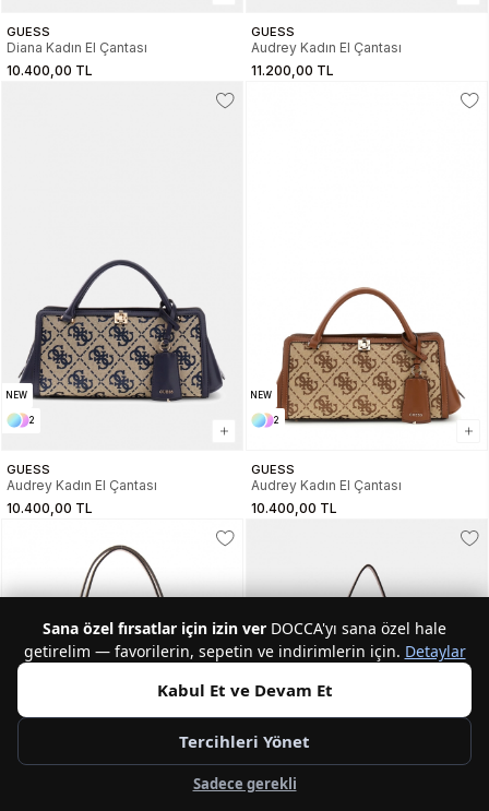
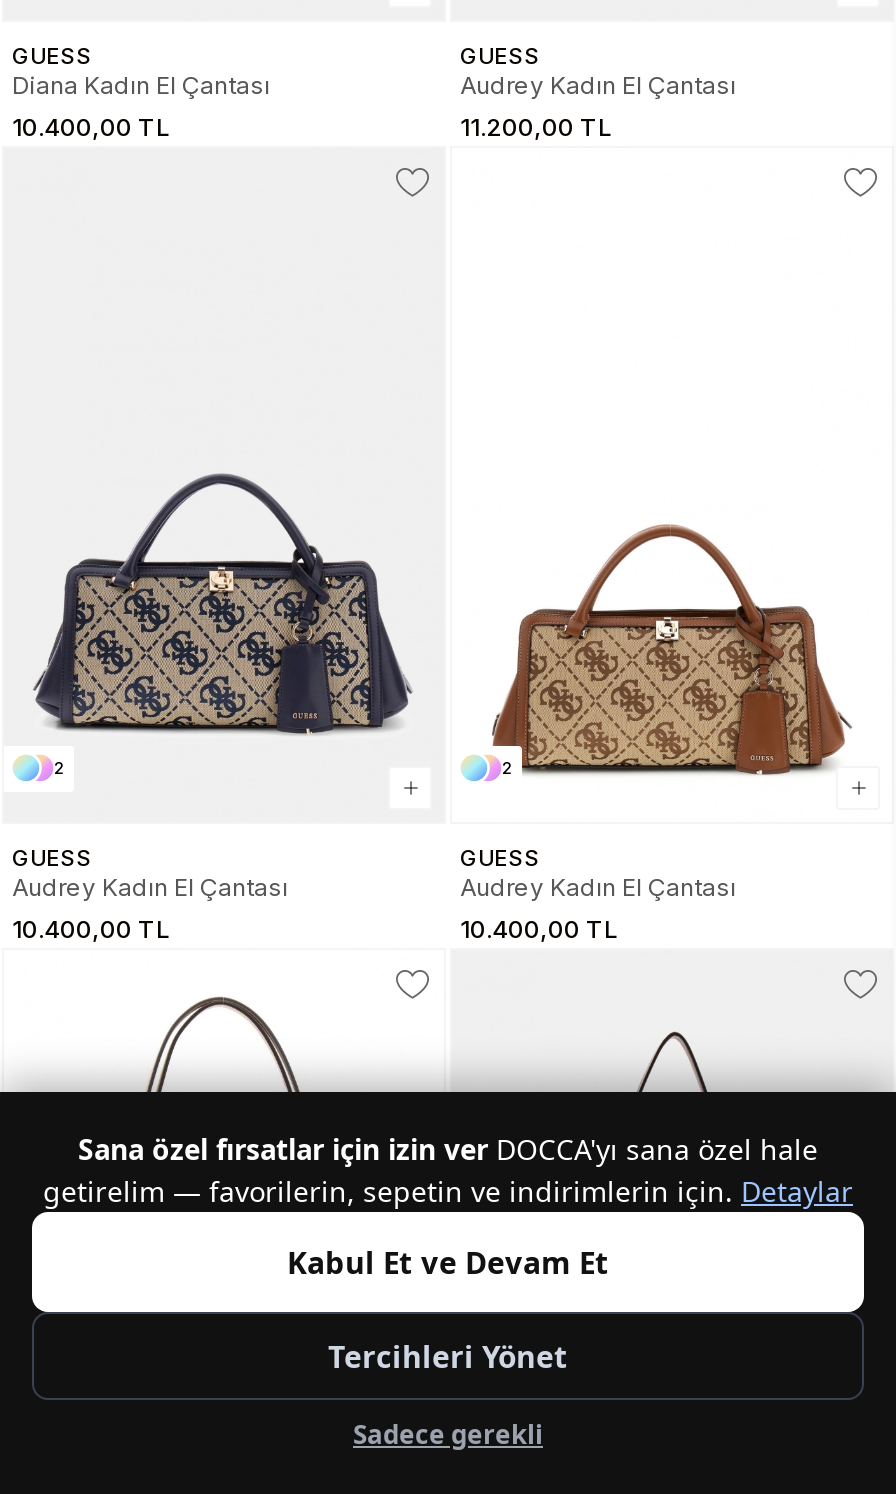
[5,390,27,401] NEW -> none
[250,390,272,401] NEW -> none

